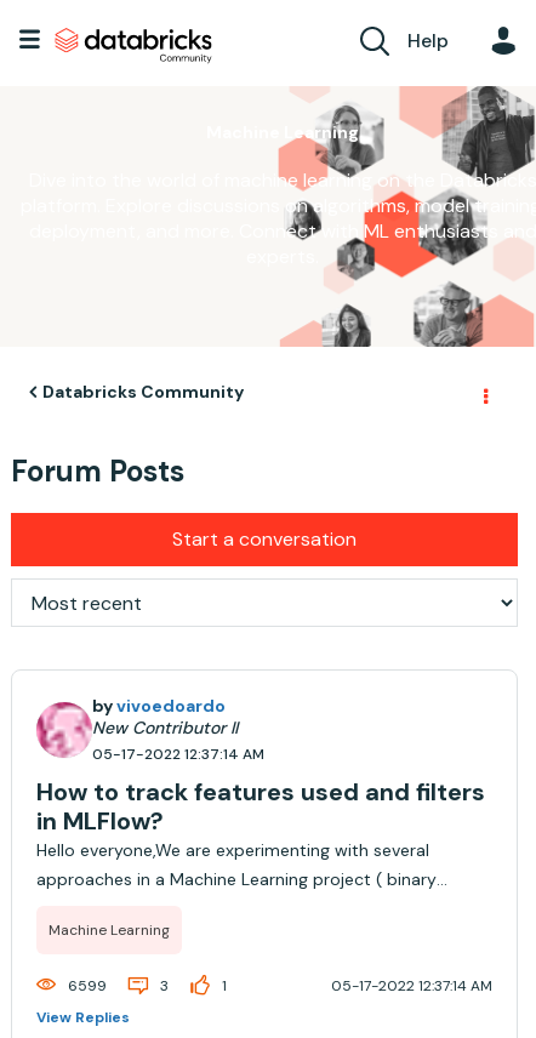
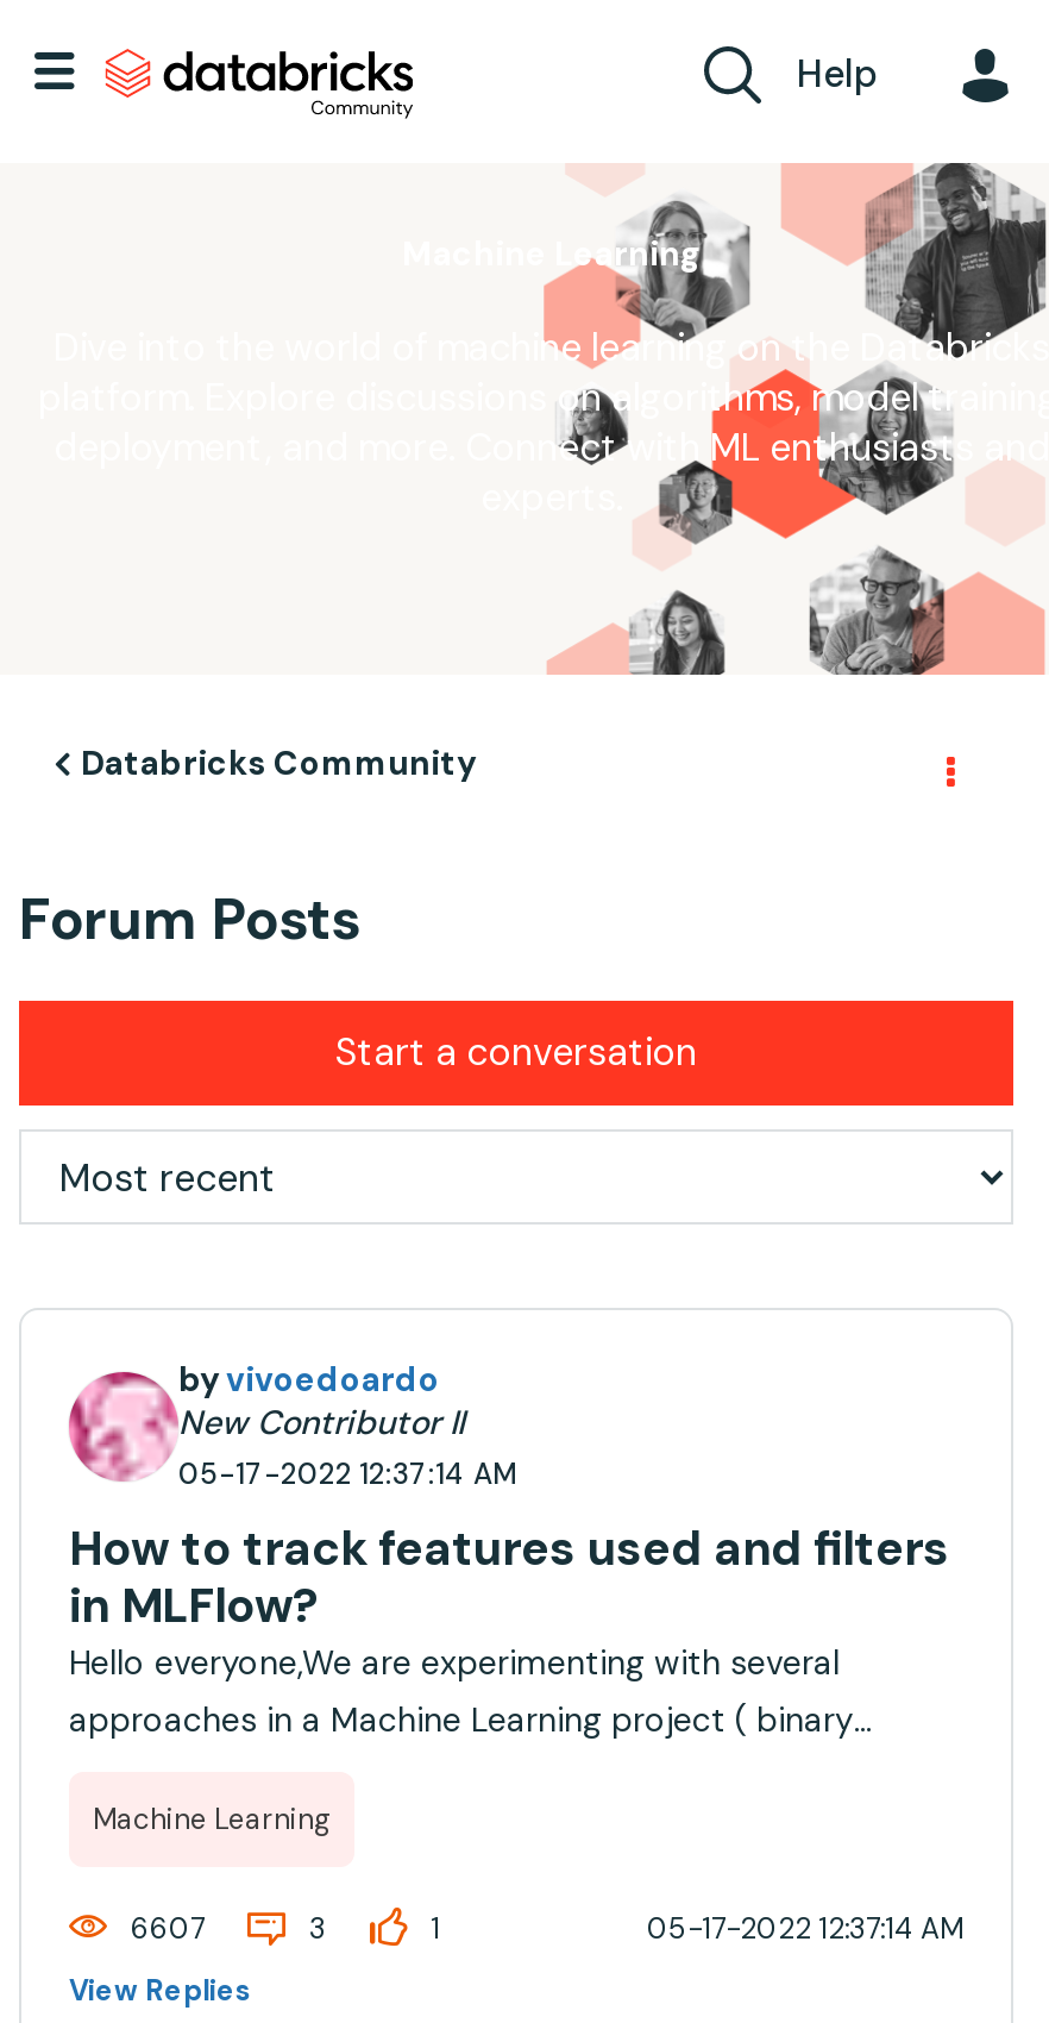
[68,976,107,995] 6599 -> [131,1909,205,1947] 6607

